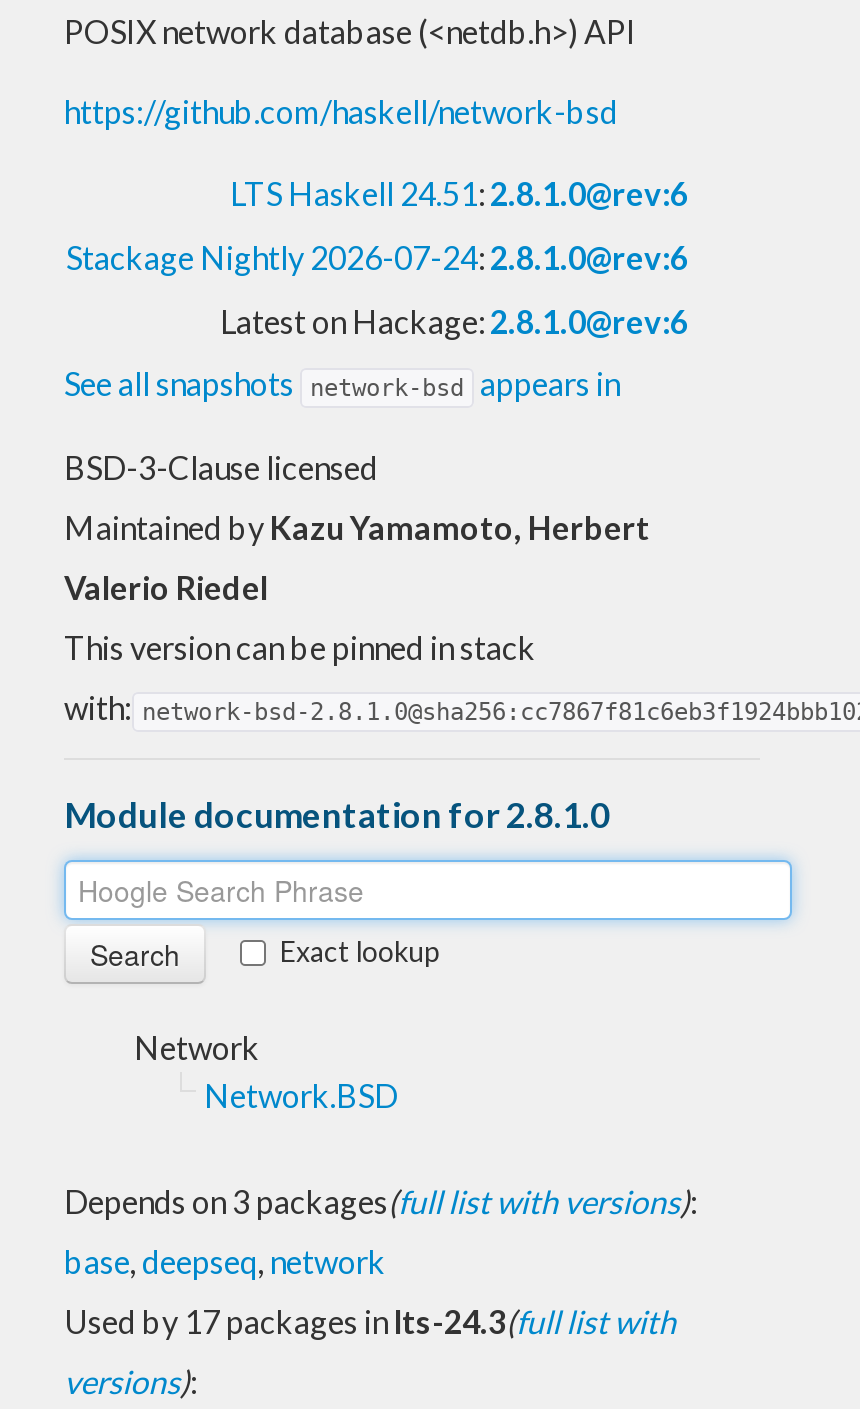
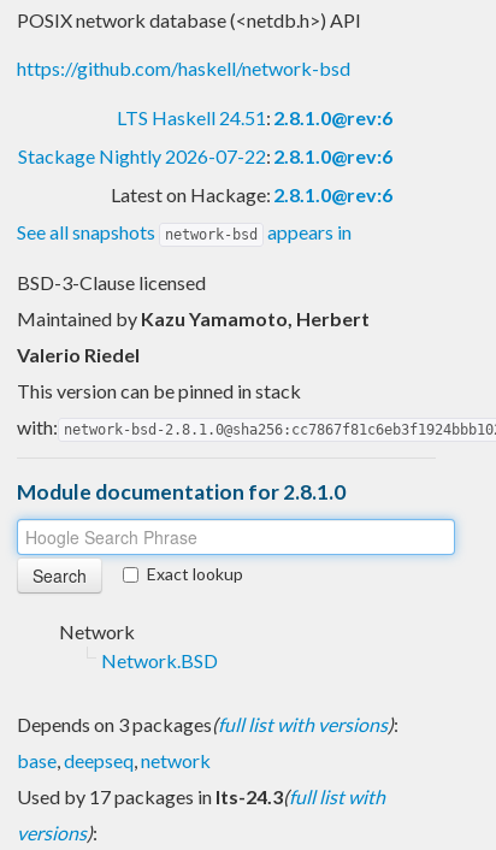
[66,238,688,276] Stackage Nightly 2026-07-24: 2.8.1.0@rev:6 -> [18,144,392,167] Stackage Nightly 2026-07-22: 2.8.1.0@rev:6

